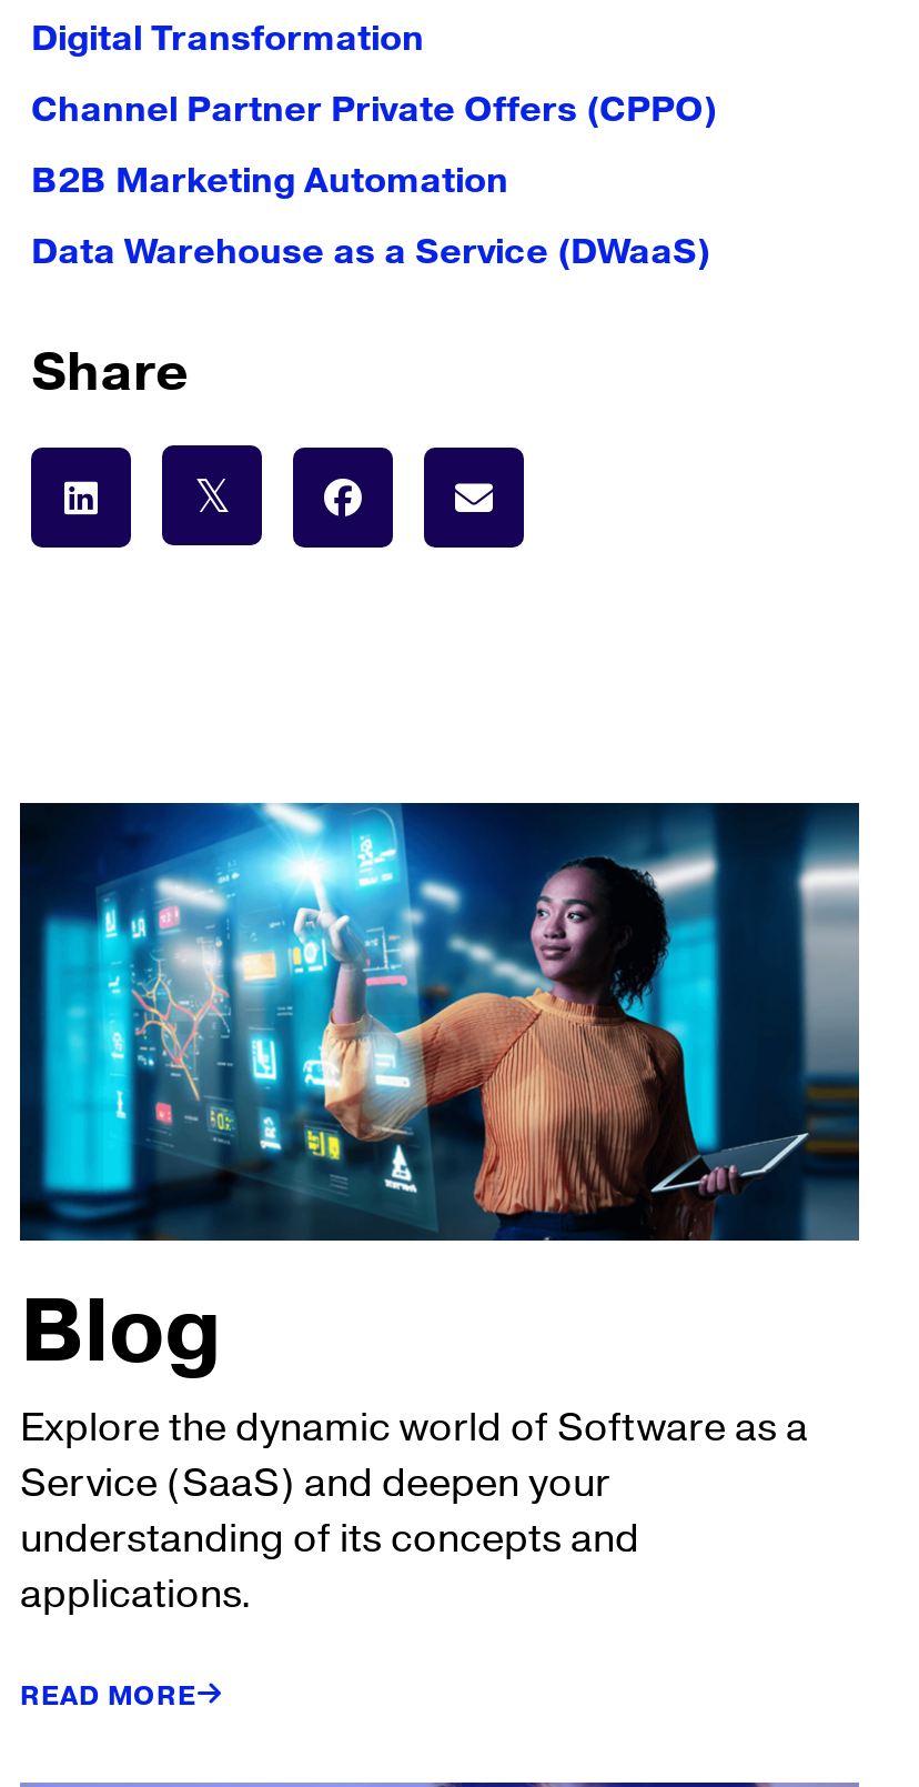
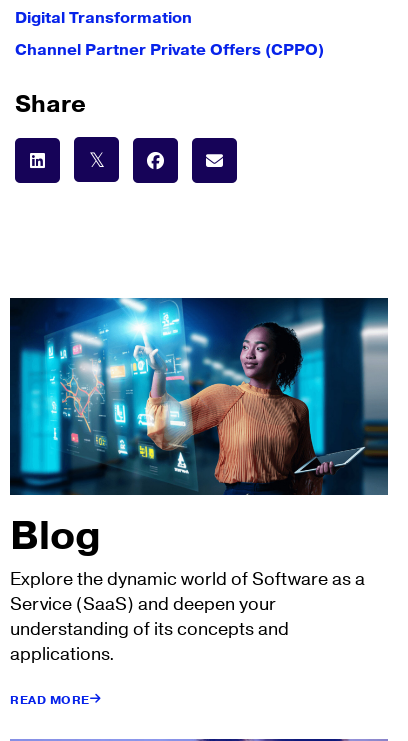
[31,157,710,277] B2B Marketing Automation | Data Warehouse as a Service (DWaaS) -> none

